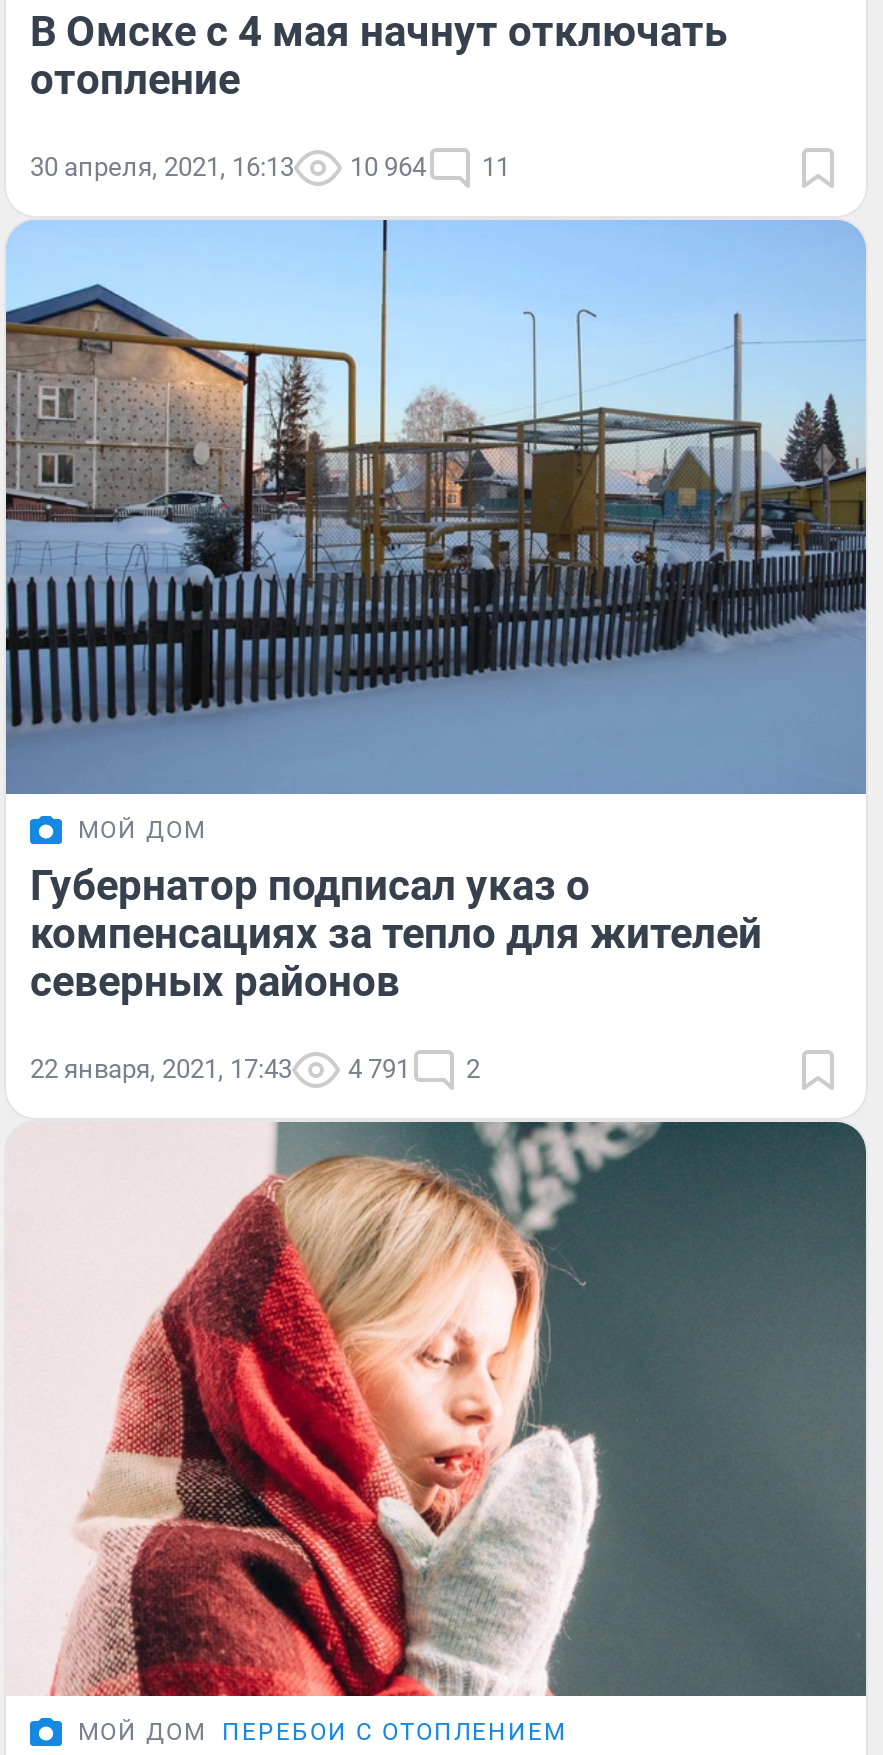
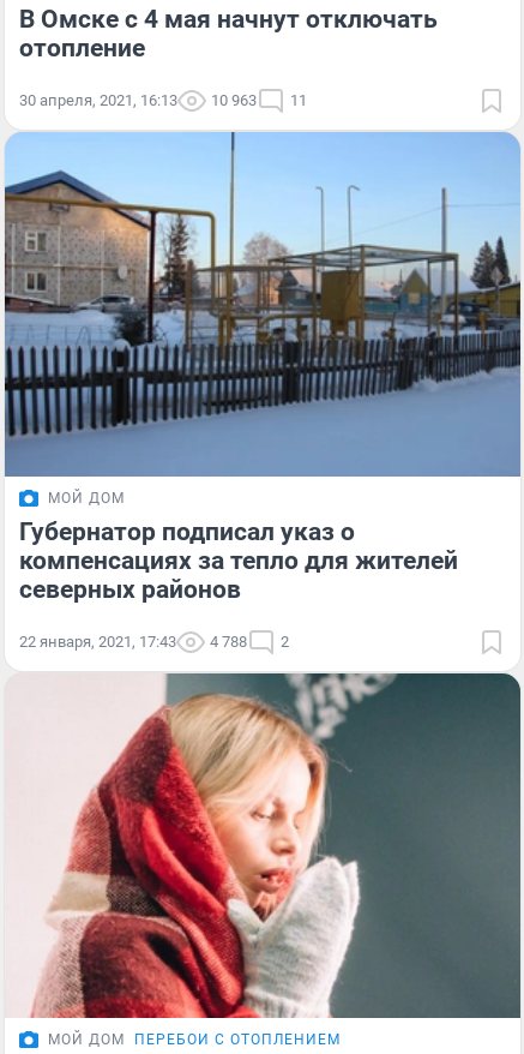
[30,152,510,182] 30 апреля, 2021, 16:13 10 964 11 -> [19,91,307,109] 30 апреля, 2021, 16:13 10 963 11
[30,1054,480,1084] 22 января, 2021, 17:43 4 791 2 -> [19,633,289,651] 22 января, 2021, 17:43 4 788 2

